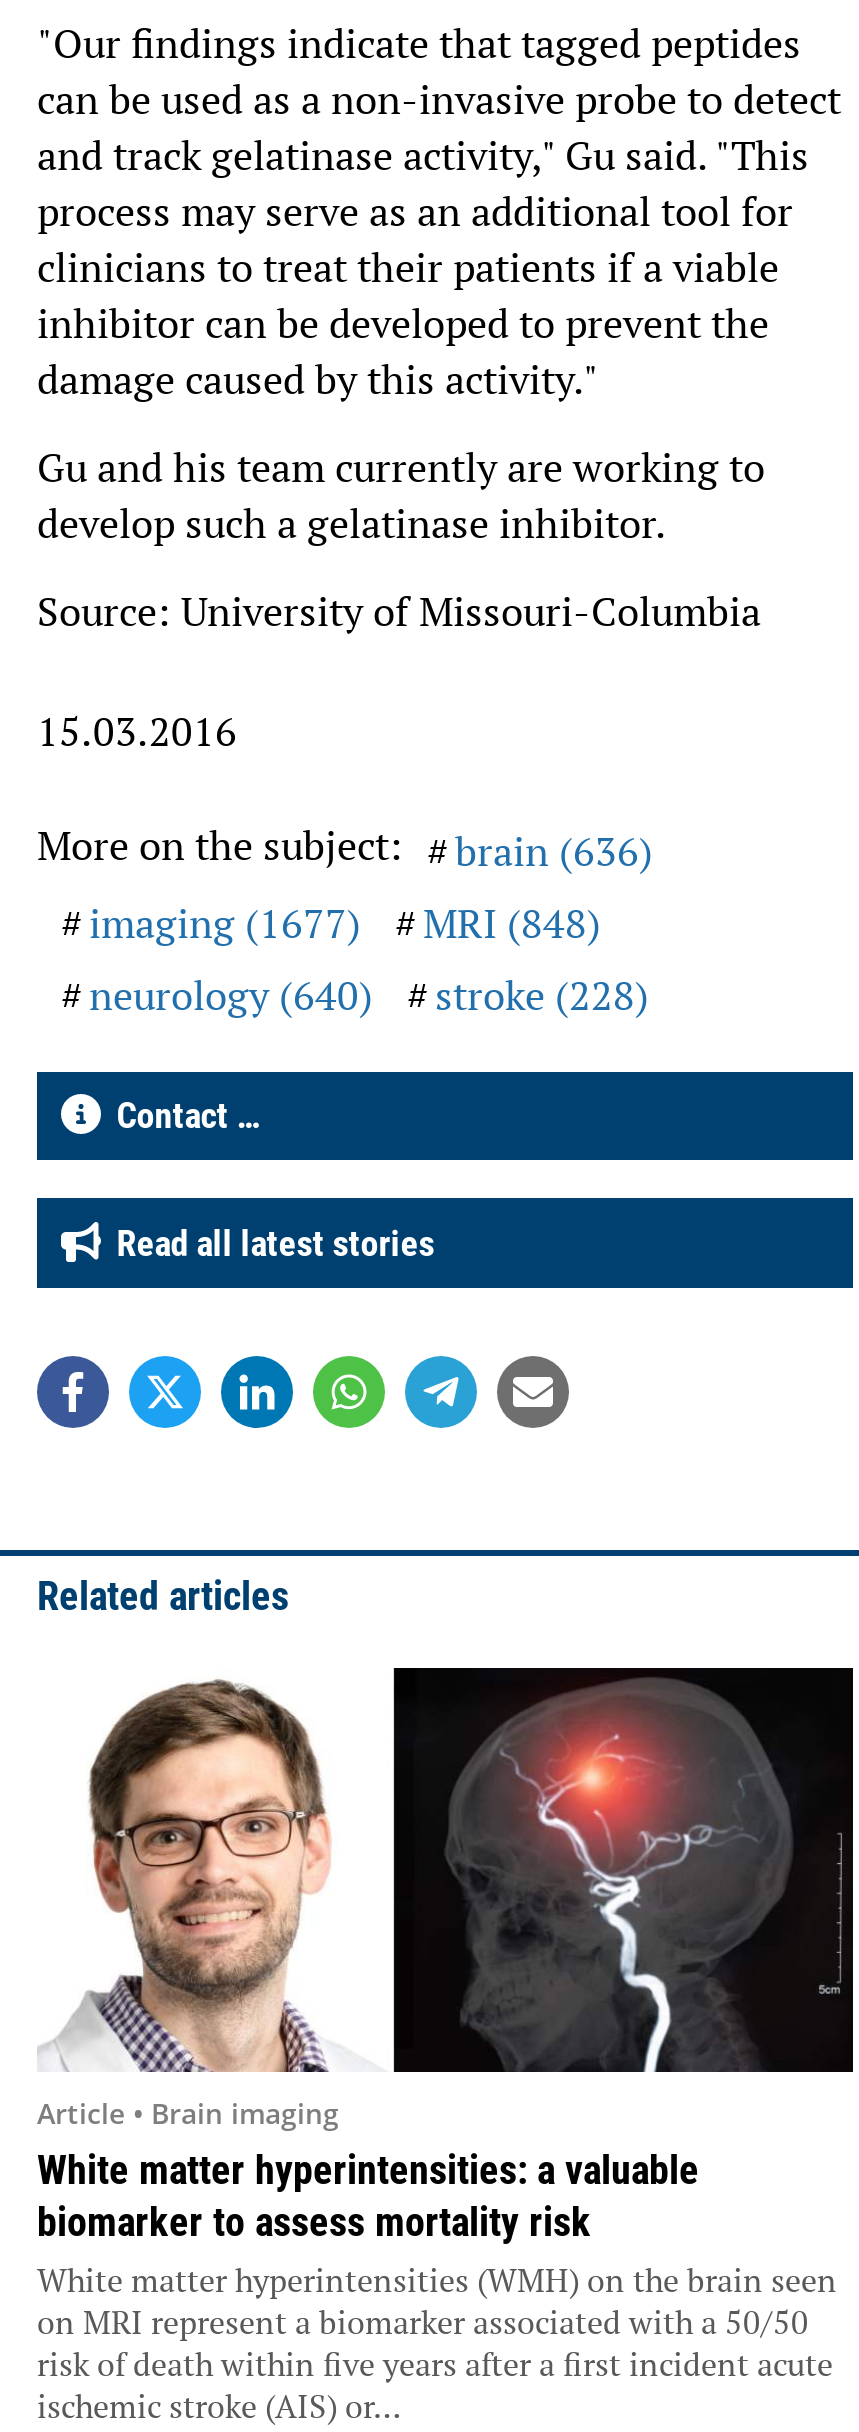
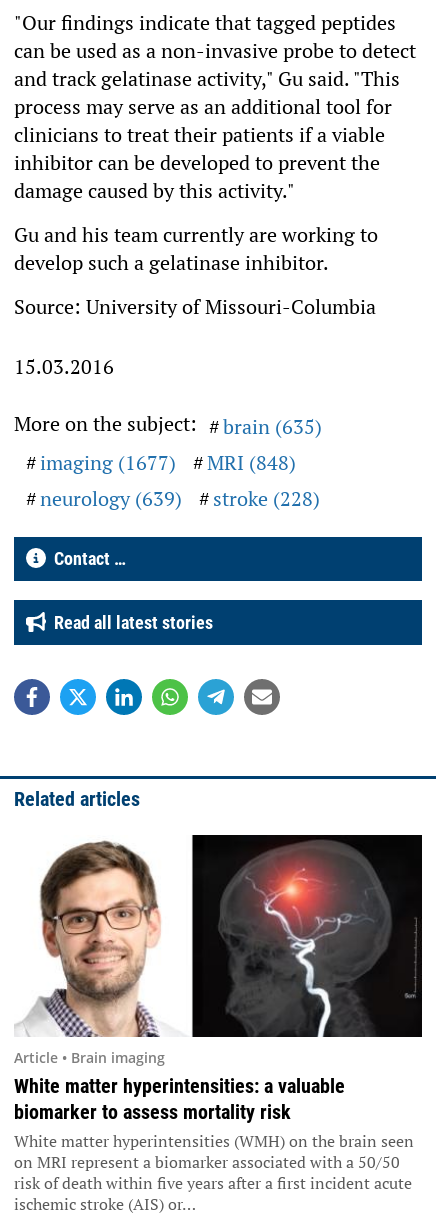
[37,817,653,877] More on the subject: brain (636) -> [14,410,322,440] More on the subject: brain (635)
[89,967,649,1021] neurology (640) stroke (228) -> [40,485,320,512] neurology (639) stroke (228)

